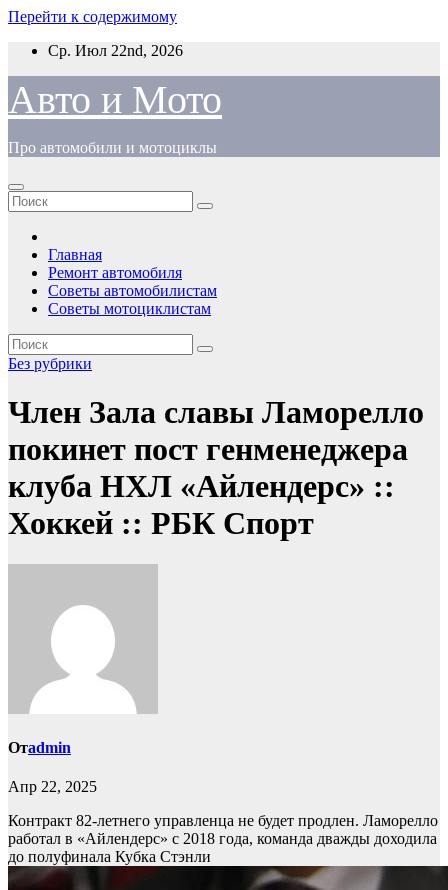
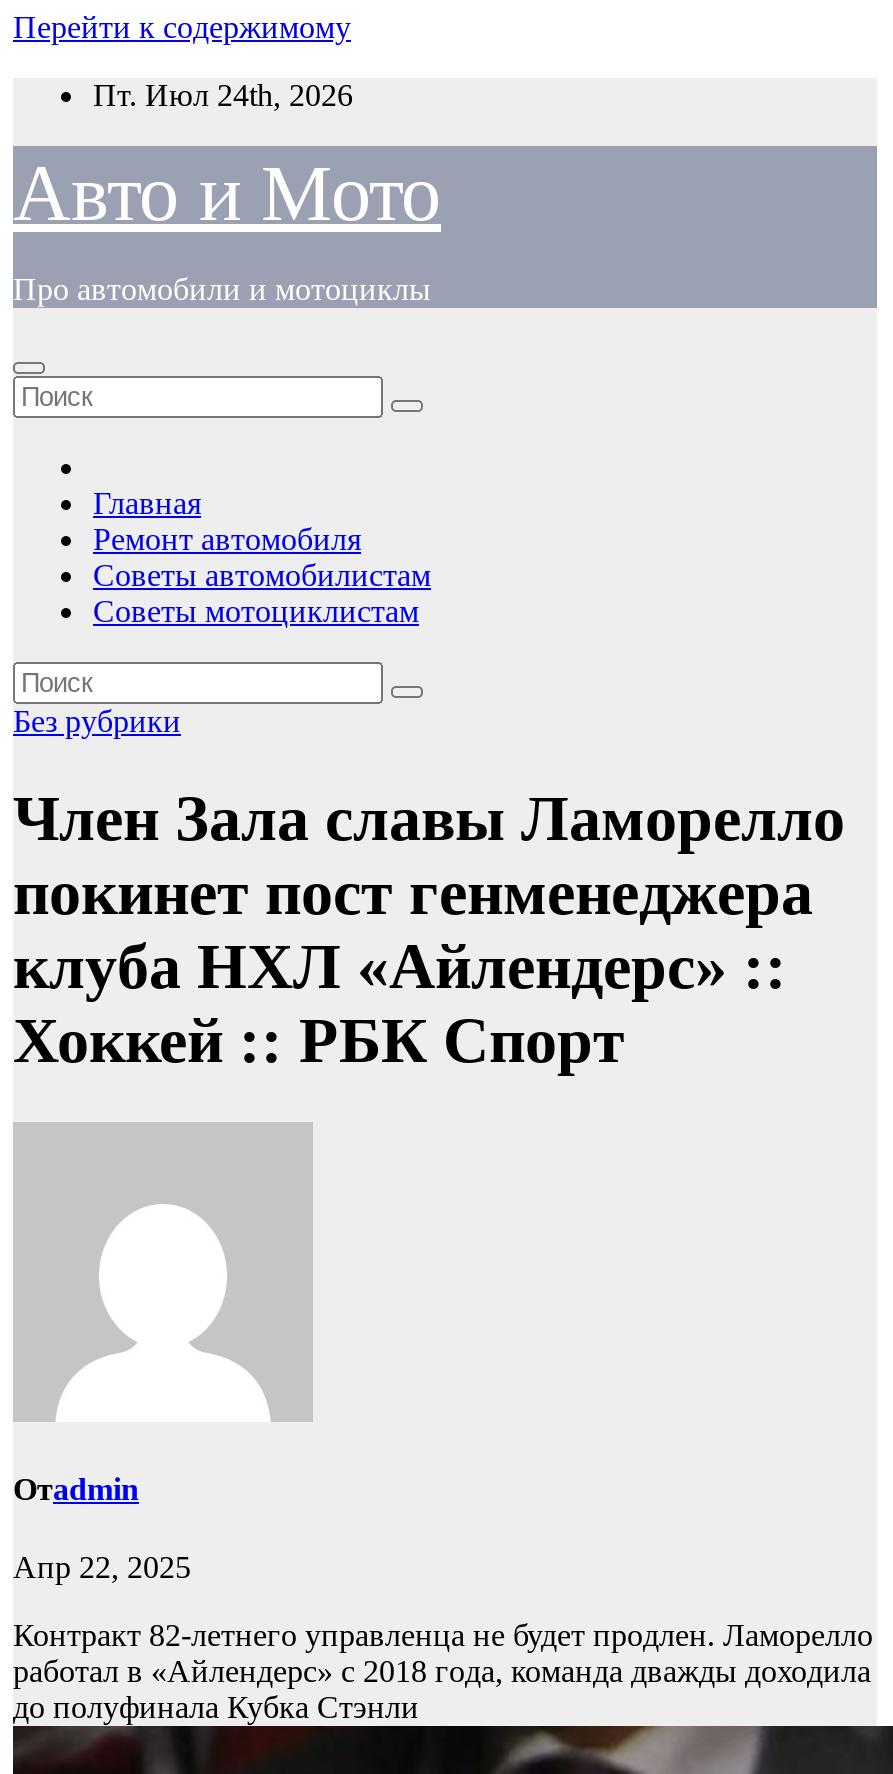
[48,42,183,59] Ср. Июл 22nd, 2026 -> [93,78,353,112] Пт. Июл 24th, 2026

